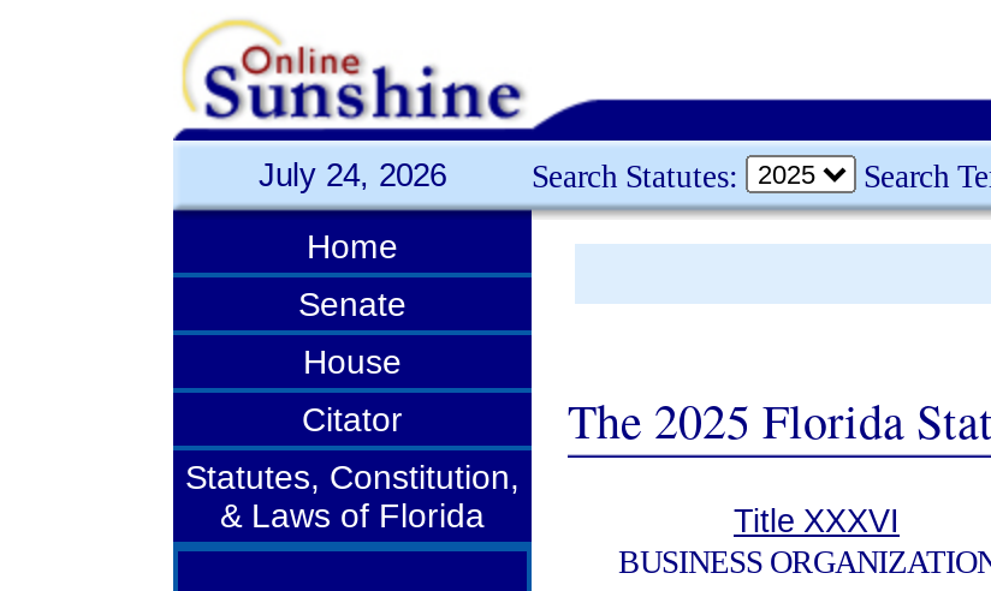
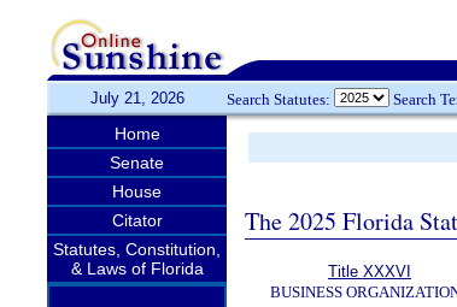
[259,157,446,193] July 24, 2026 -> [90,89,184,107] July 21, 2026

